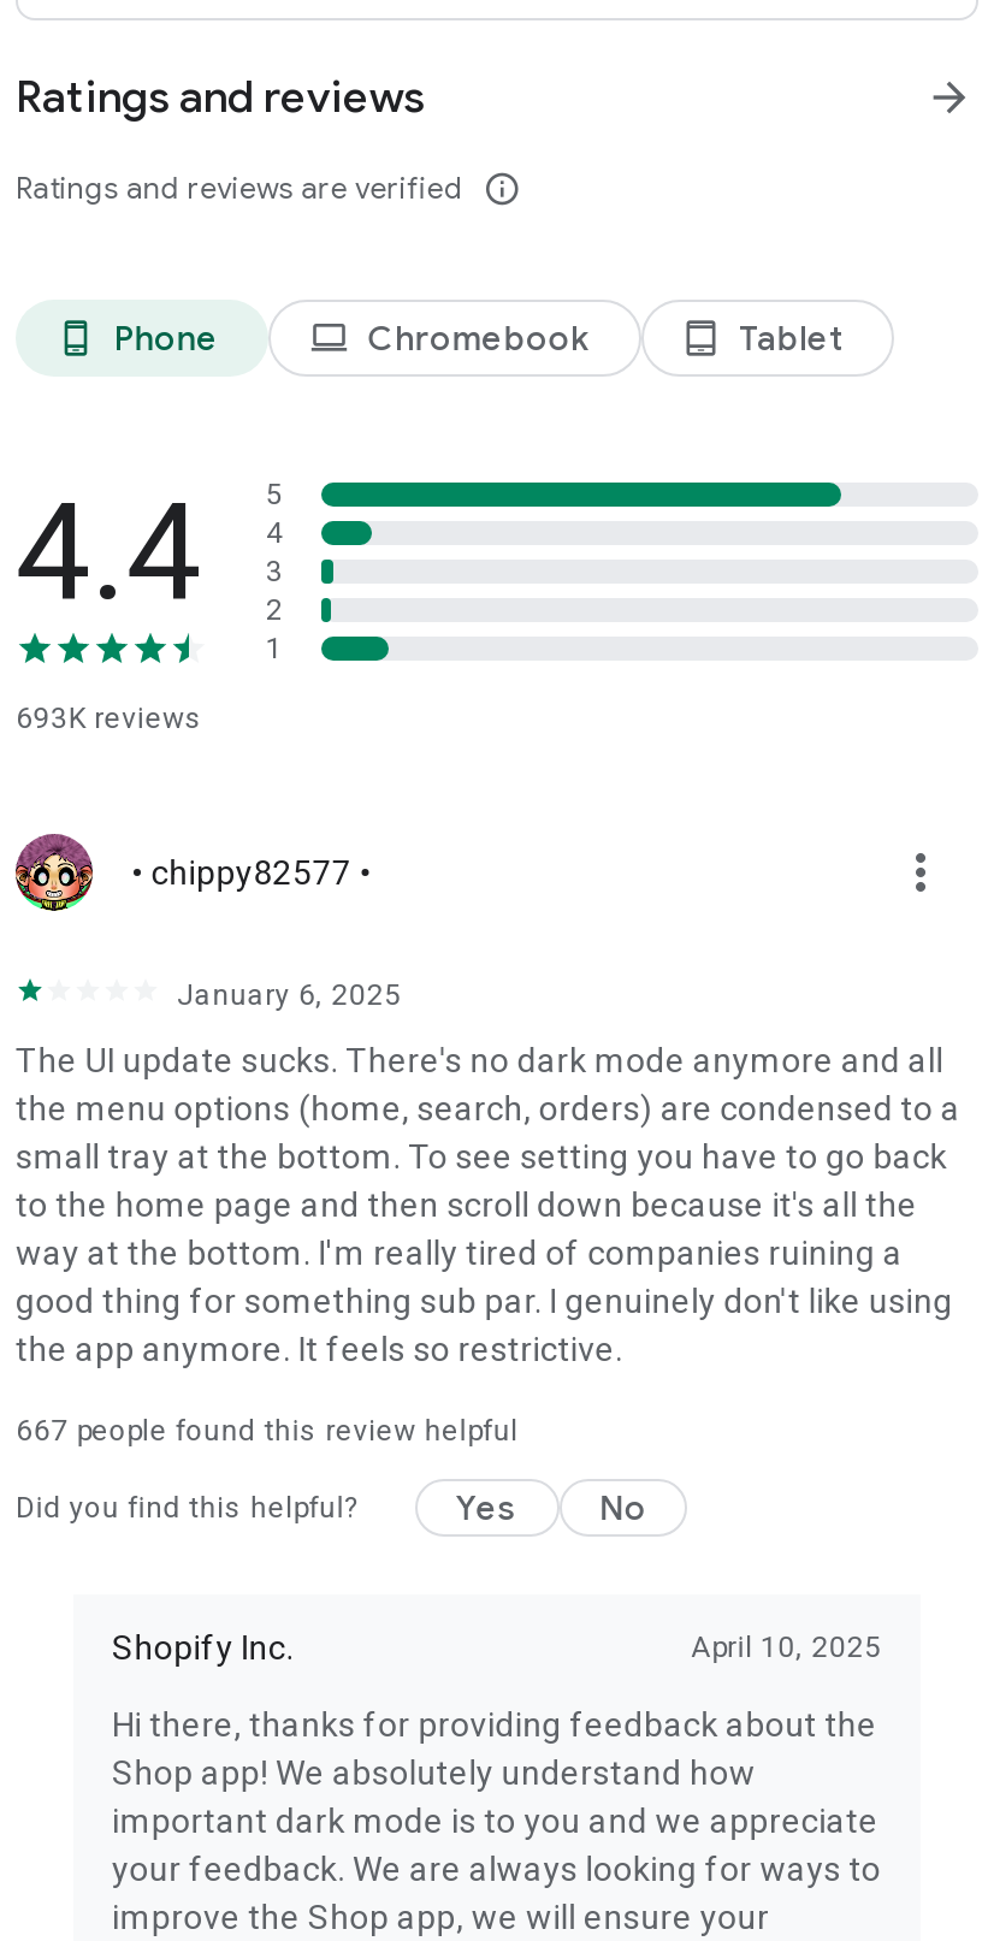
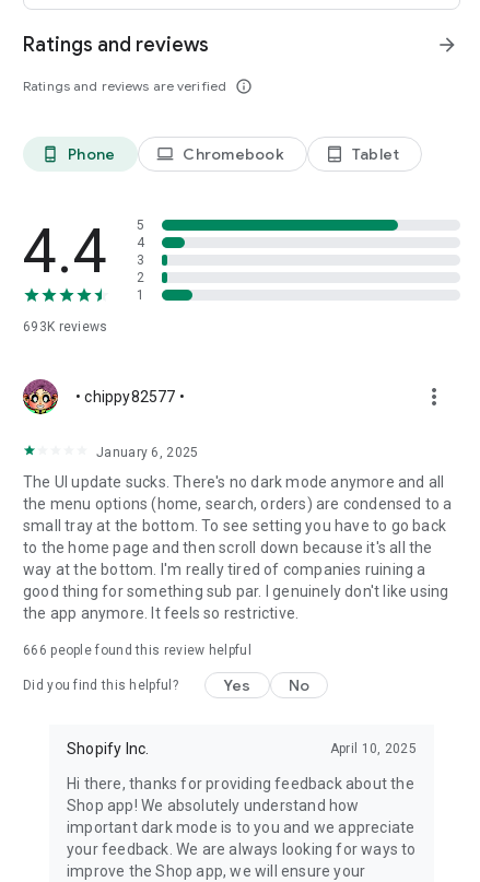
[16,1414,518,1448] 667 people found this review helpful -> [23,643,251,658] 666 people found this review helpful

